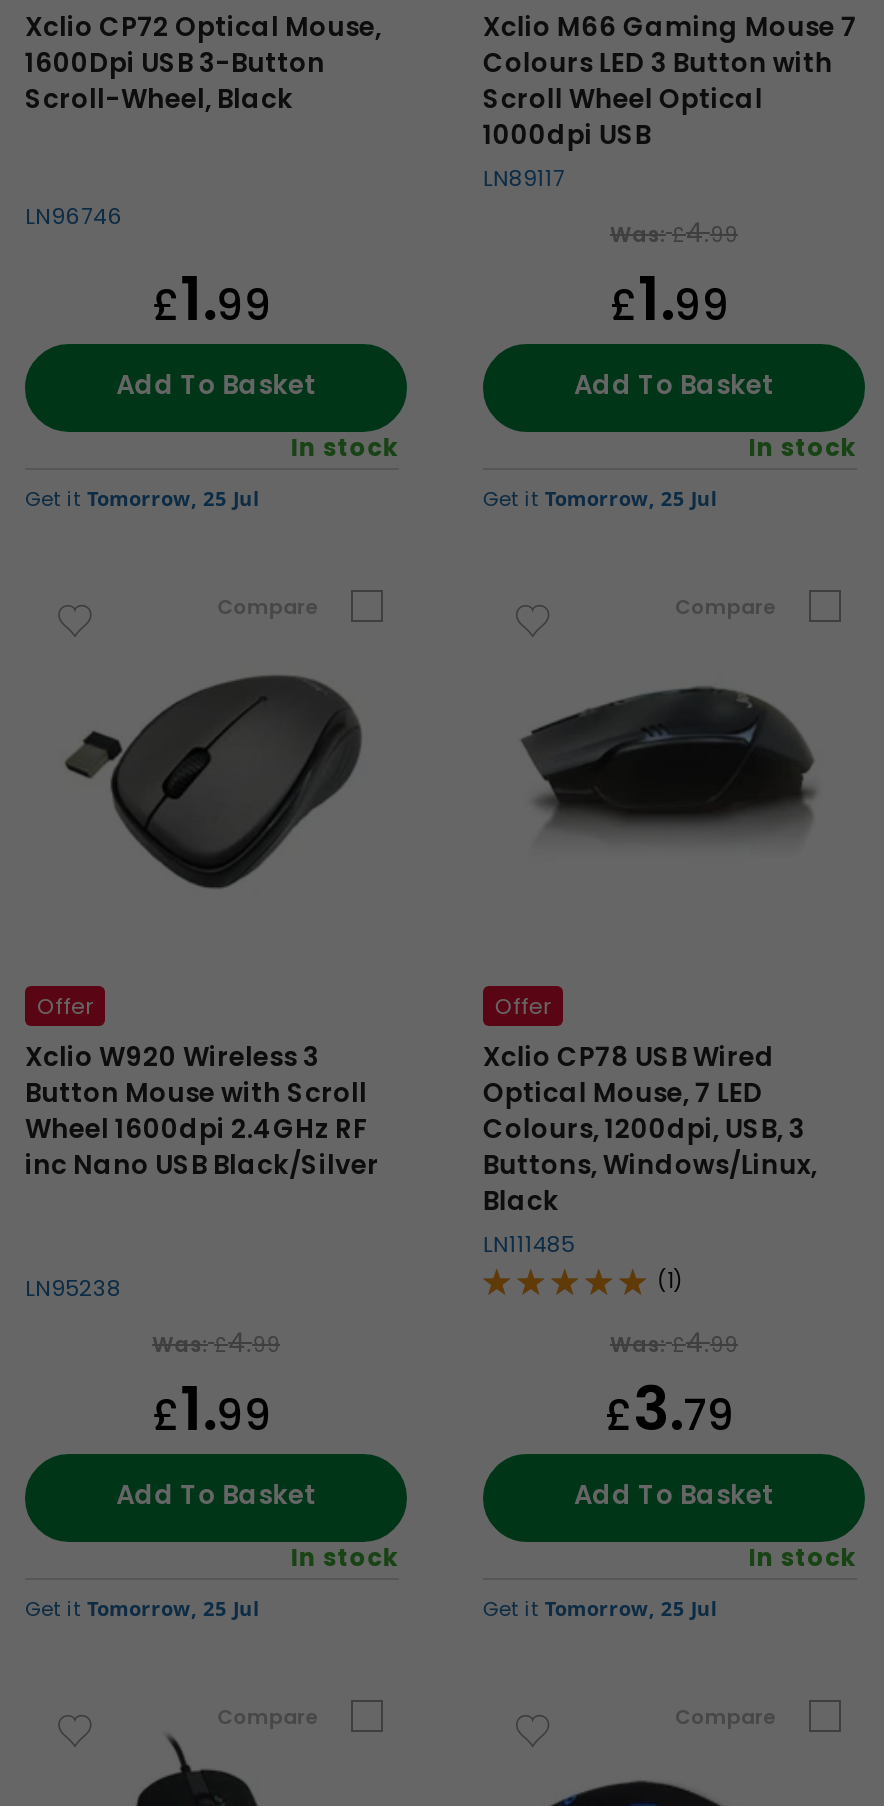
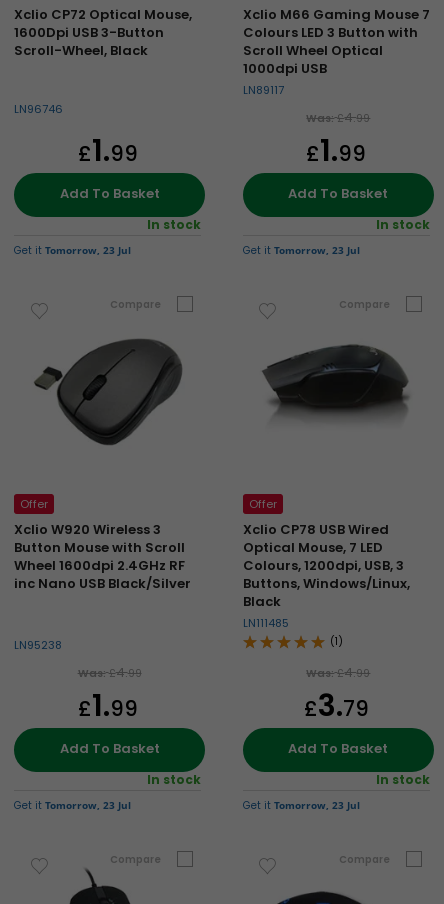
[25,485,259,515] Get it Tomorrow, 25 Jul -> [14,243,131,258] Get it Tomorrow, 23 Jul
[483,485,717,515] Get it Tomorrow, 25 Jul -> [243,243,360,258] Get it Tomorrow, 23 Jul
[25,1595,259,1625] Get it Tomorrow, 25 Jul -> [14,798,131,813] Get it Tomorrow, 23 Jul
[483,1595,717,1625] Get it Tomorrow, 25 Jul -> [243,798,360,813] Get it Tomorrow, 23 Jul

